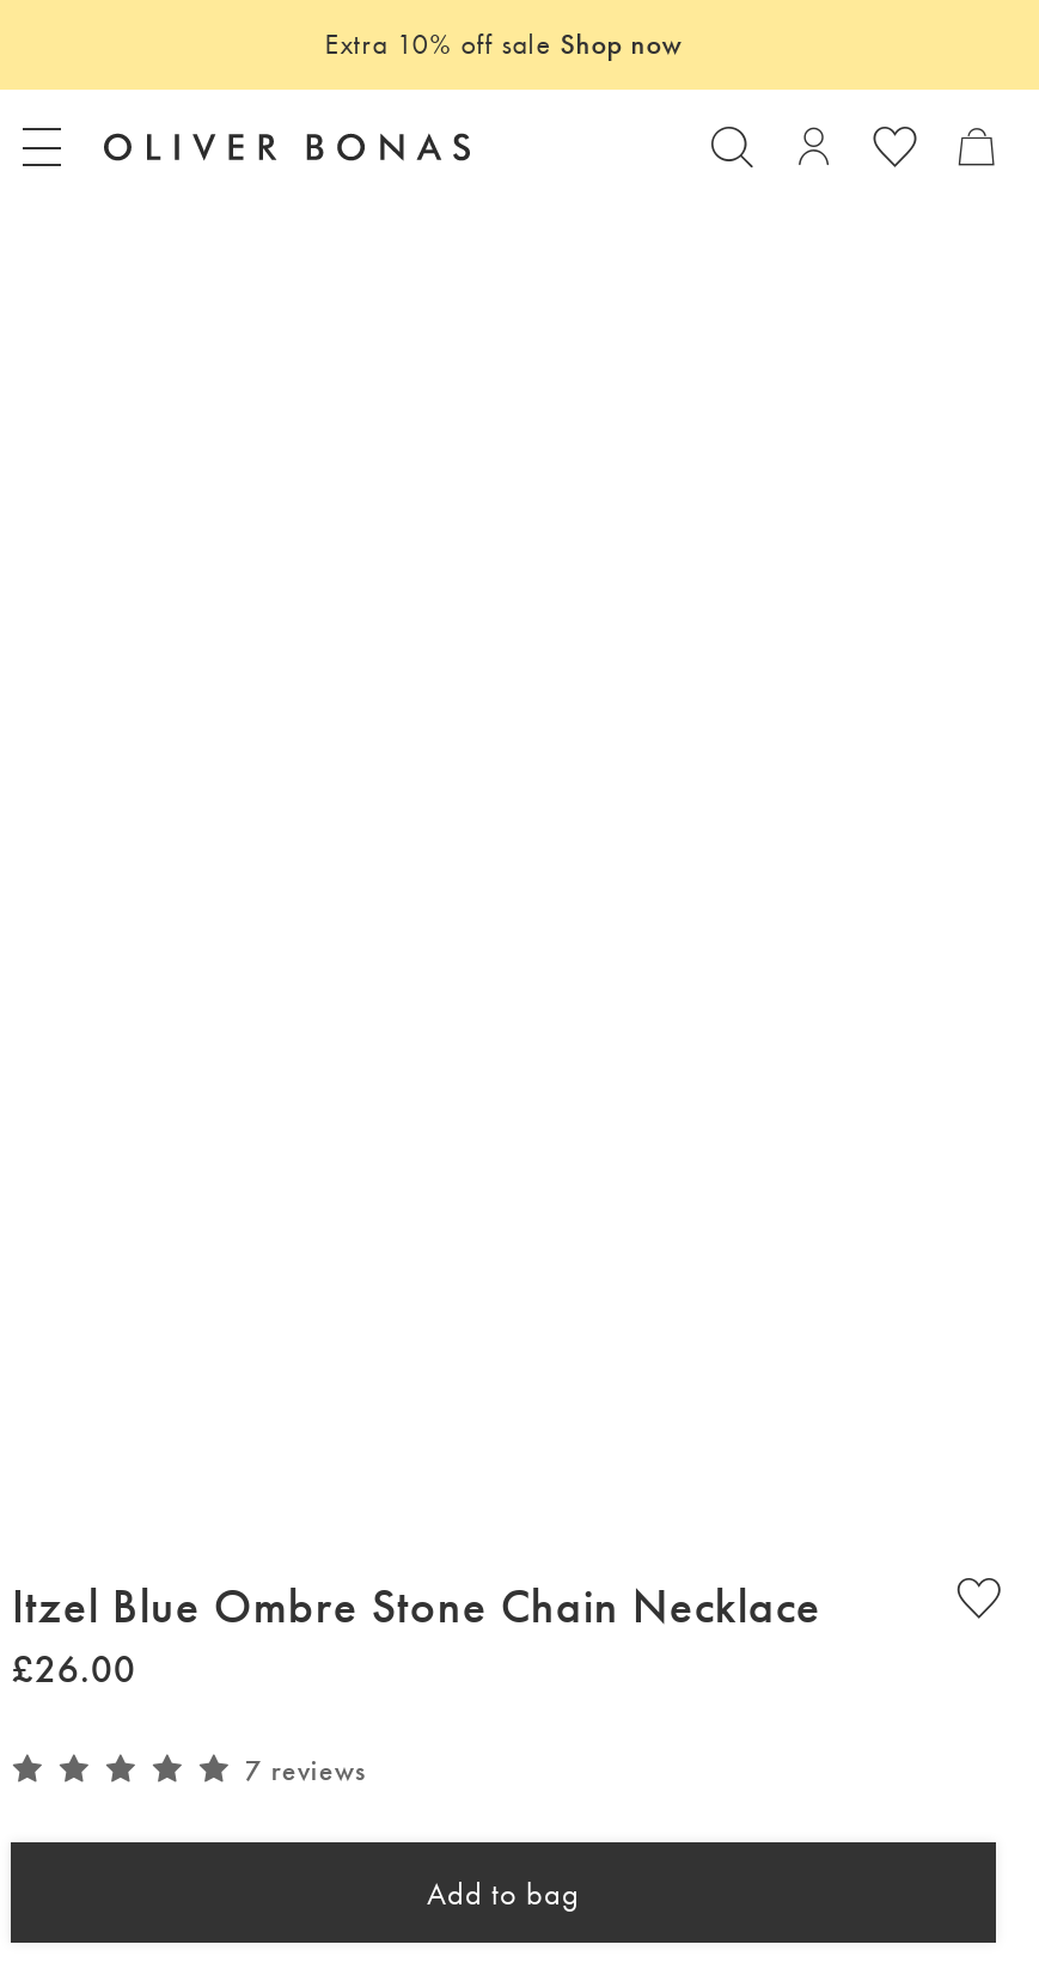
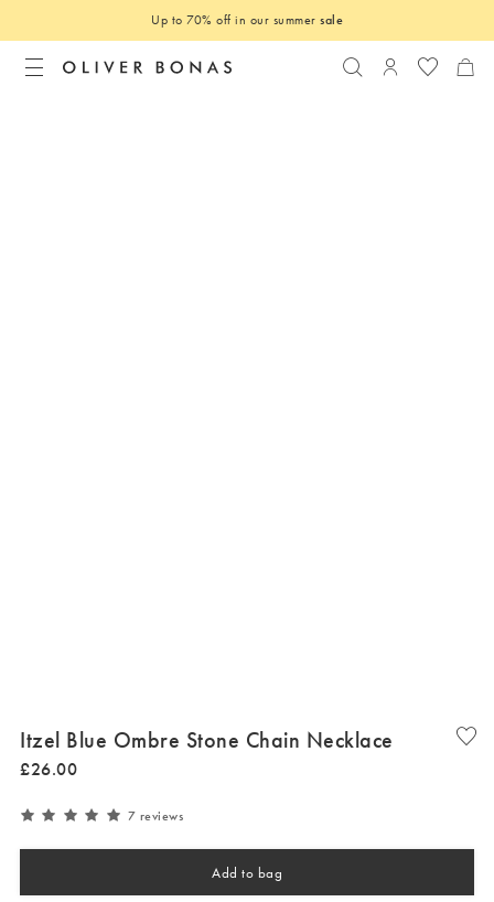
[324,24,682,63] Extra 10% off sale Shop now -> [151,11,343,28] Up to 70% off in our summer sale

